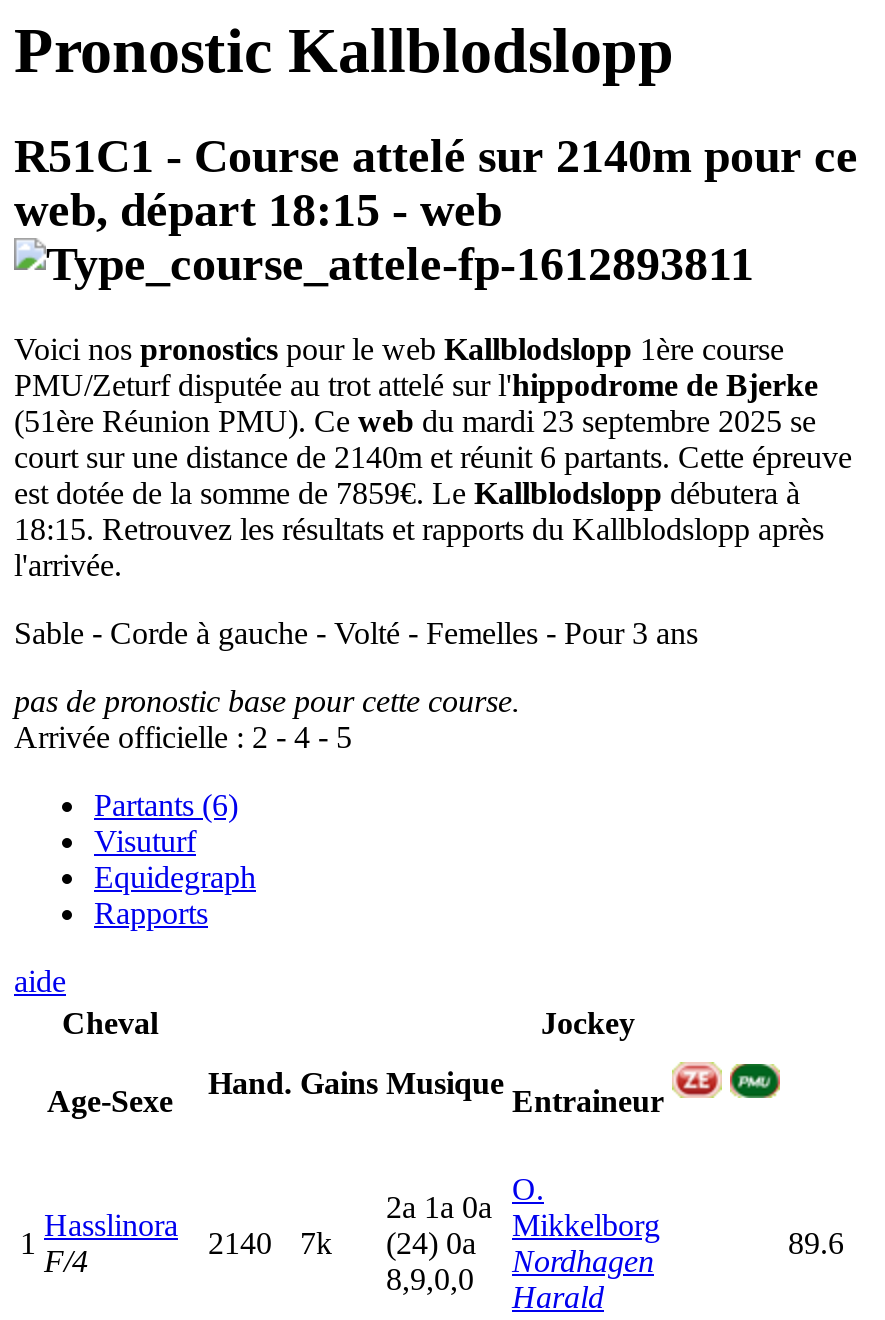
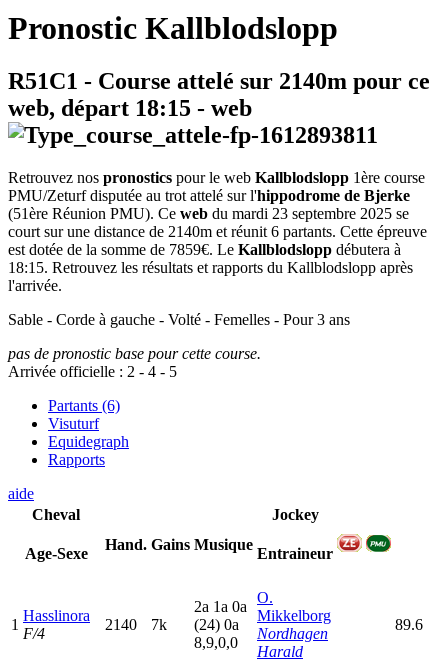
[14,332,784,366] Voici nos pronostics pour le web Kallblodslopp 1ère course -> [8,169,425,186] Retrouvez nos pronostics pour le web Kallblodslopp 1ère course

